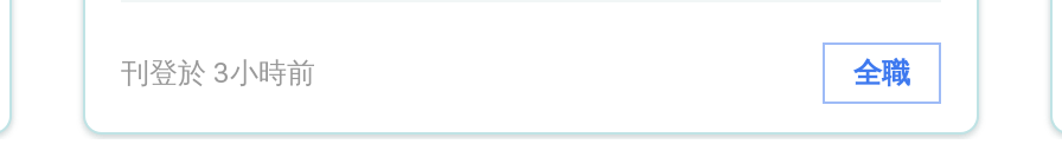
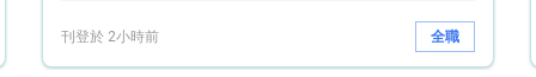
[121,55,315,89] 刊登於 3小時前 -> [61,28,159,44] 刊登於 2小時前

